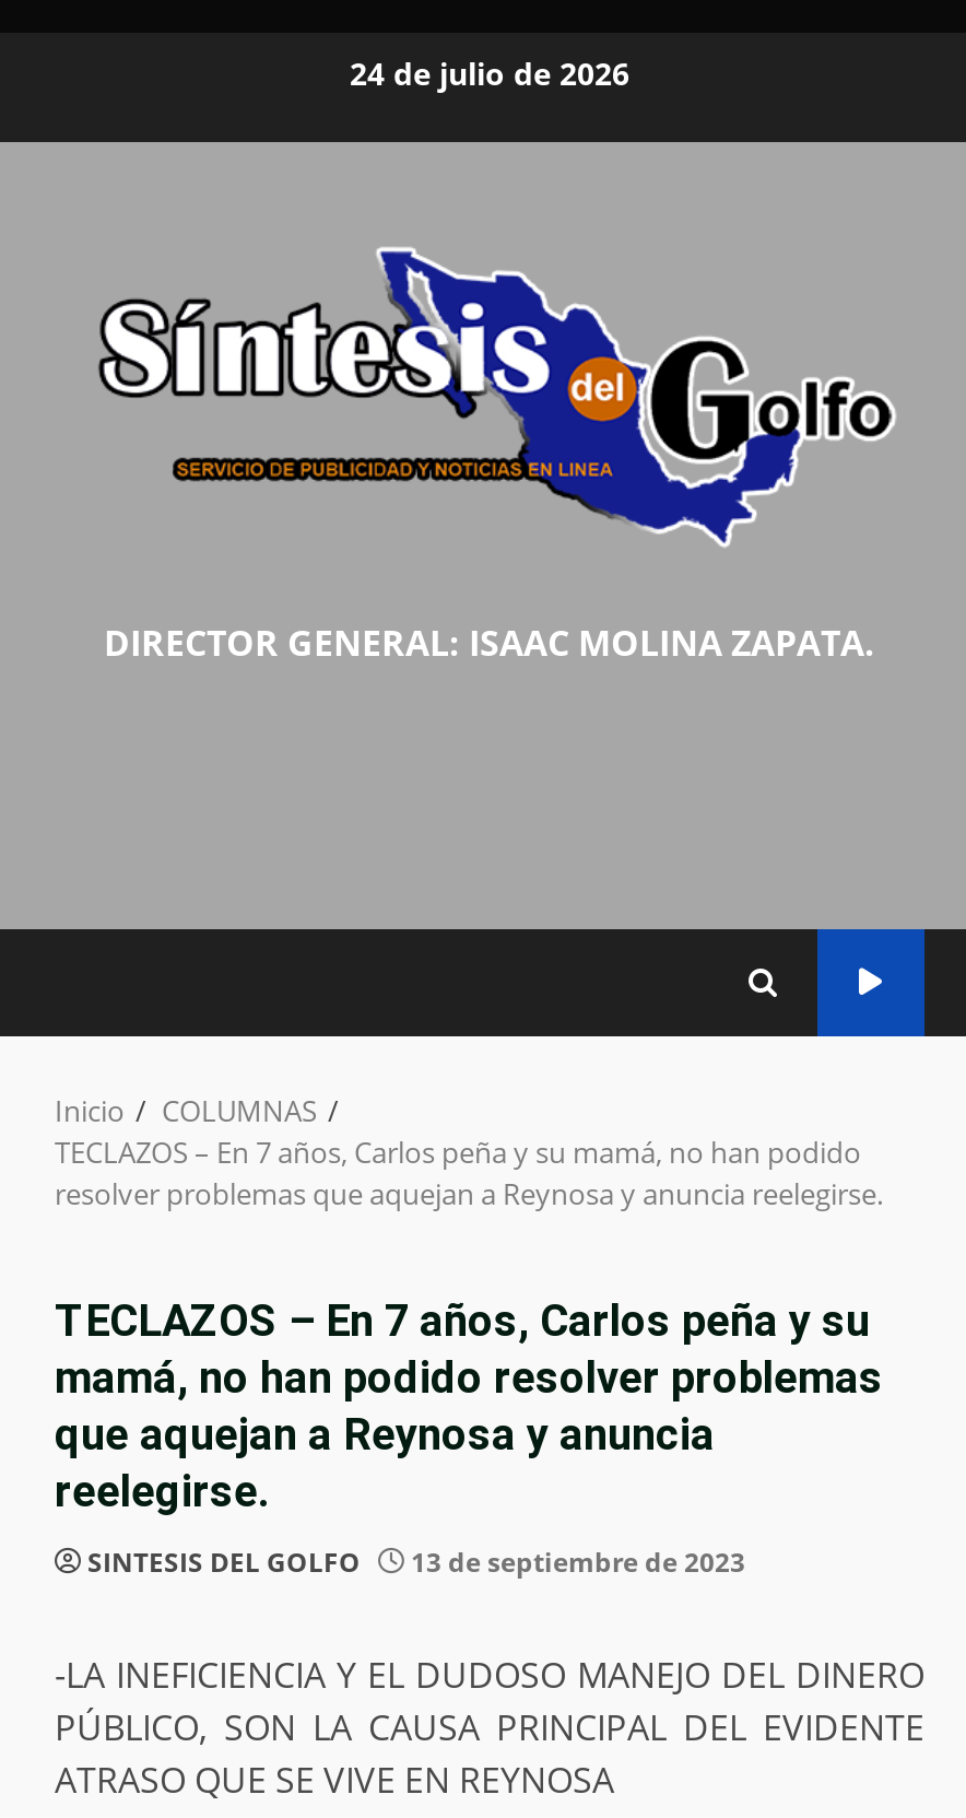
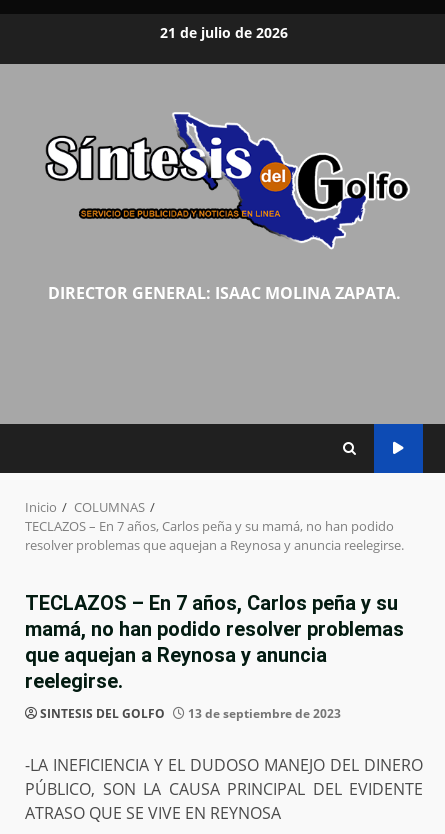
[350,51,629,93] 24 de julio de 2026 -> [160,22,288,41] 21 de julio de 2026

